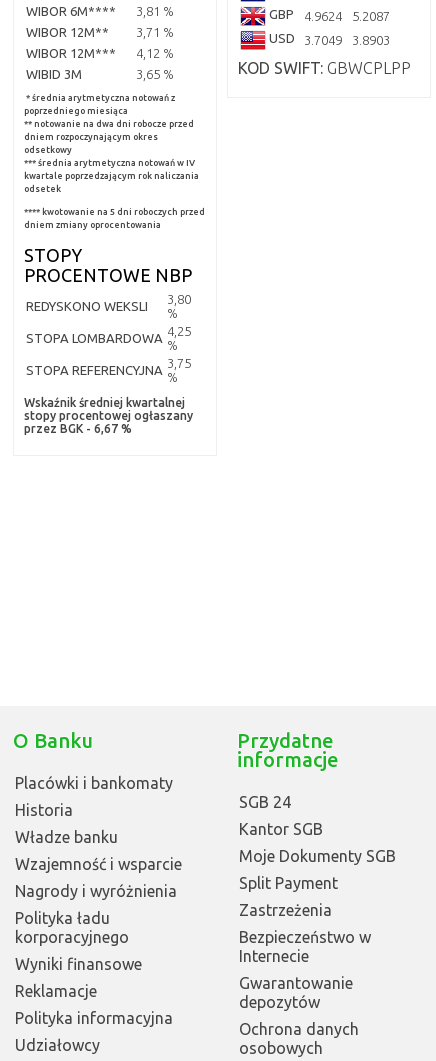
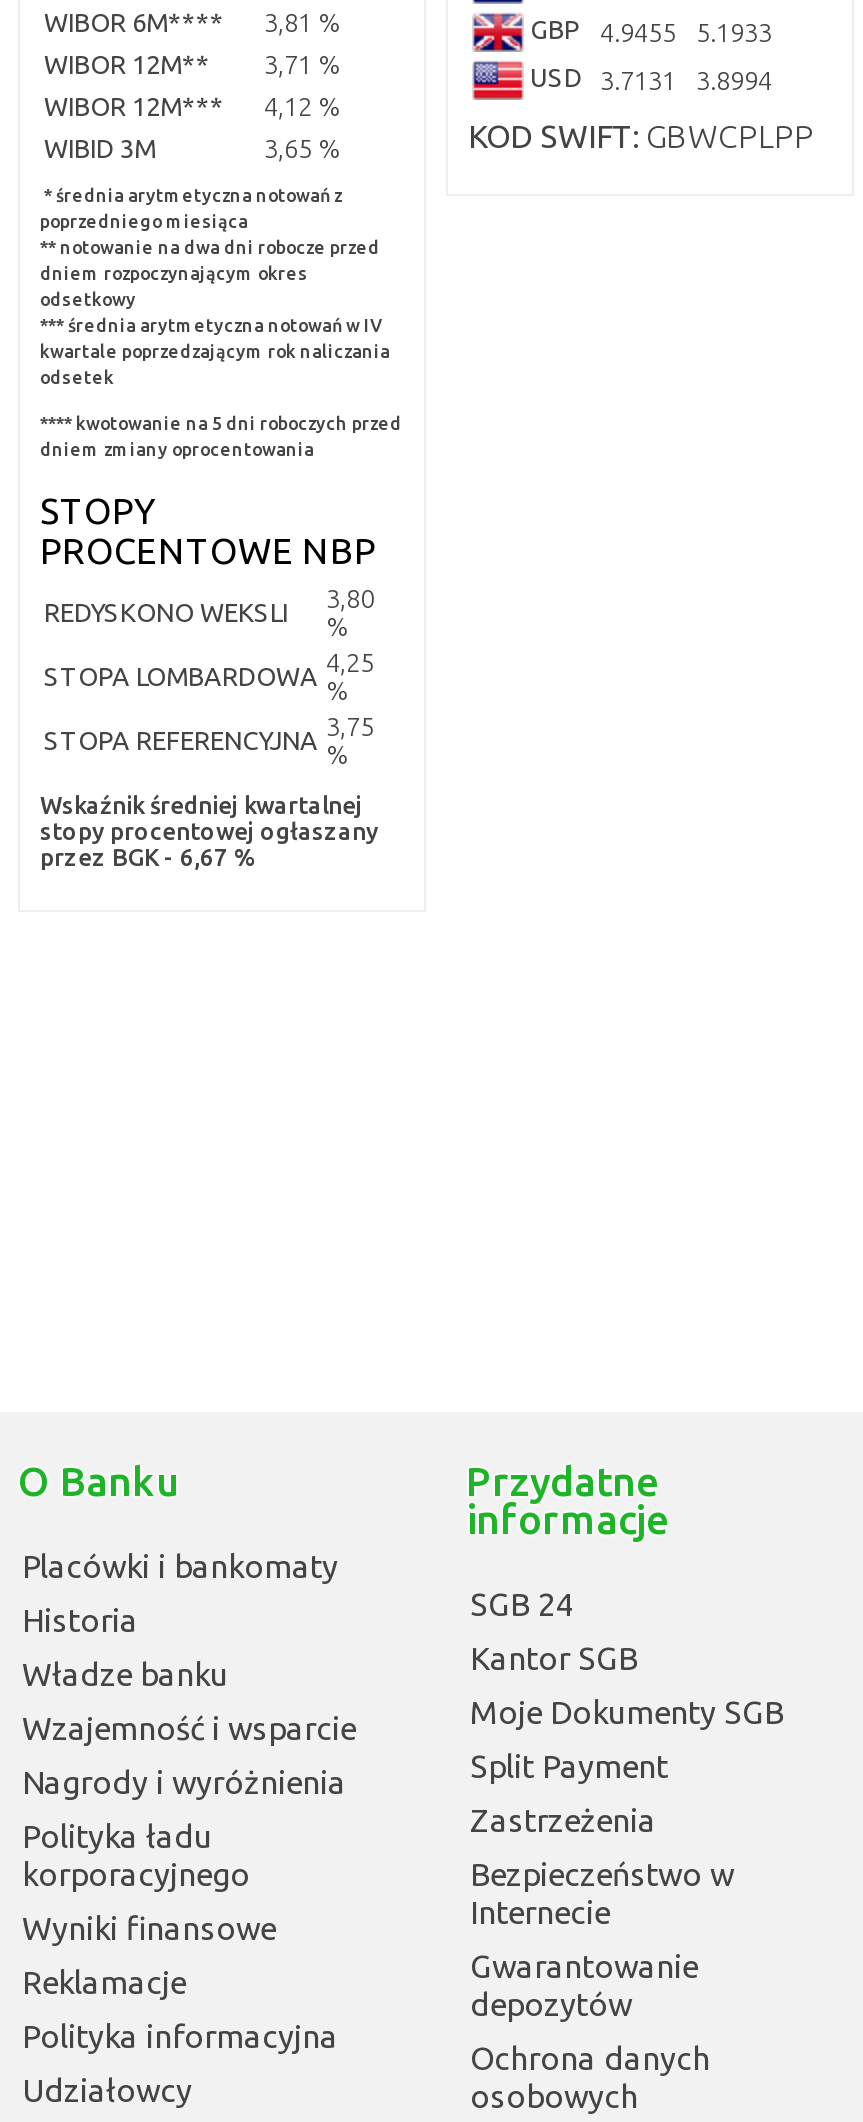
[304,9,342,23] 4.9624 -> [600,17,676,45] 4.9455
[352,9,390,23] 5.2087 -> [696,17,772,45] 5.1933
[304,33,342,47] 3.7049 -> [600,65,676,93] 3.7131
[352,33,390,47] 3.8903 -> [696,65,772,93] 3.8994

